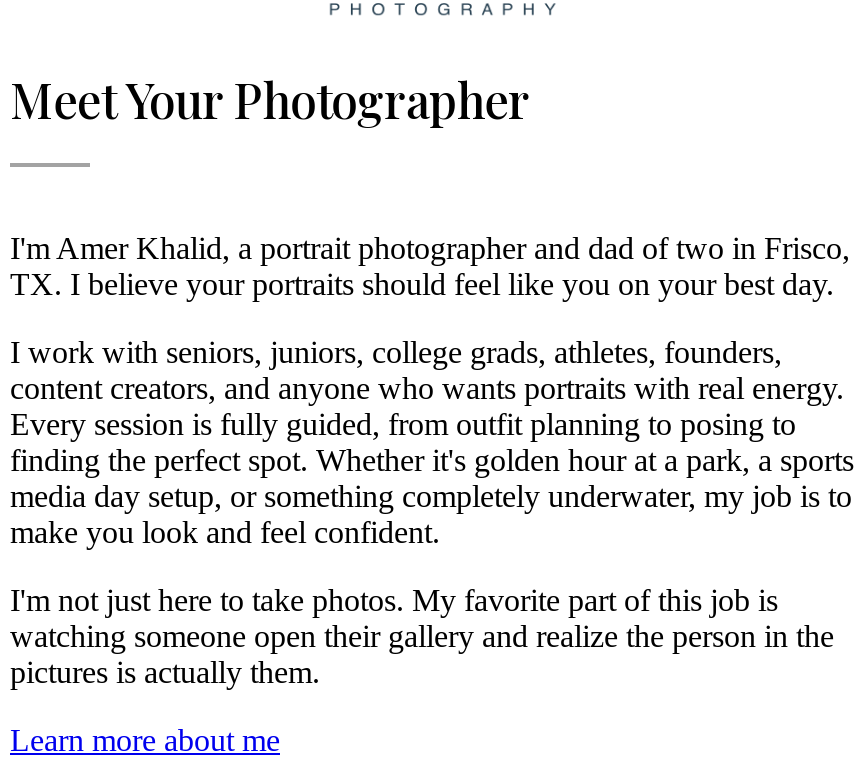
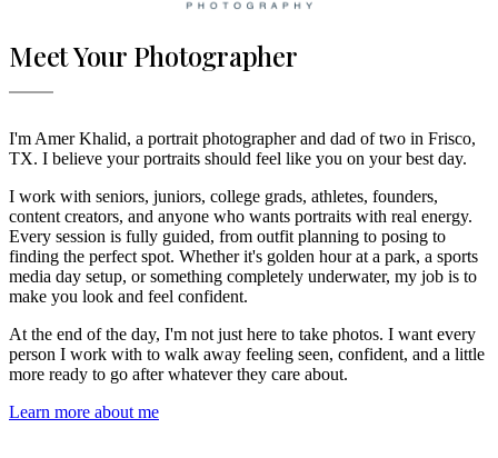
[10,583,834,689] I'm not just here to take photos. My favorite part of this job is | watching someone open their gallery and realize the person in the | pictures is actually them. -> [9,325,485,384] At the end of the day, I'm not just here to take photos. I want every | person I work with to walk away feeling seen, confident, and a little | more ready to go after whatever they care about.

